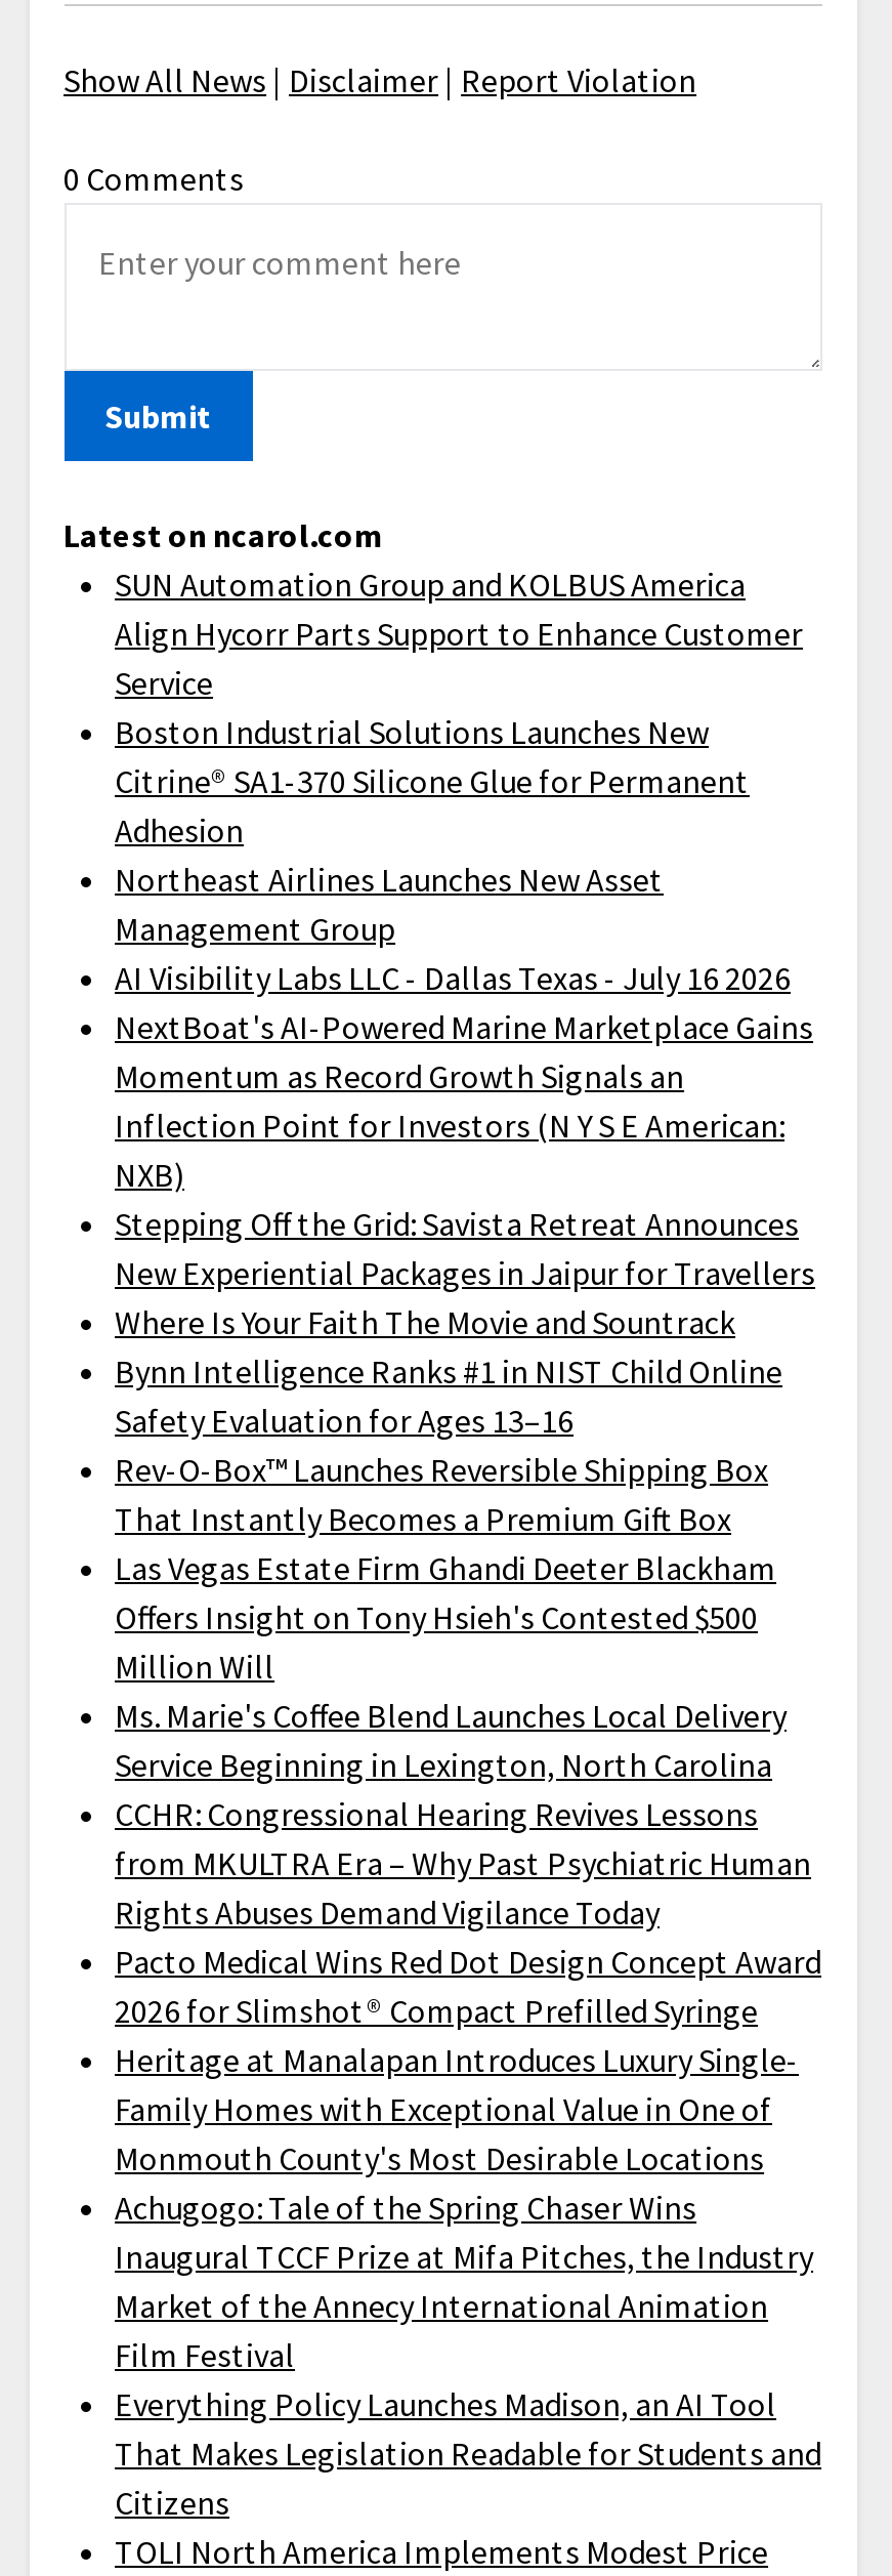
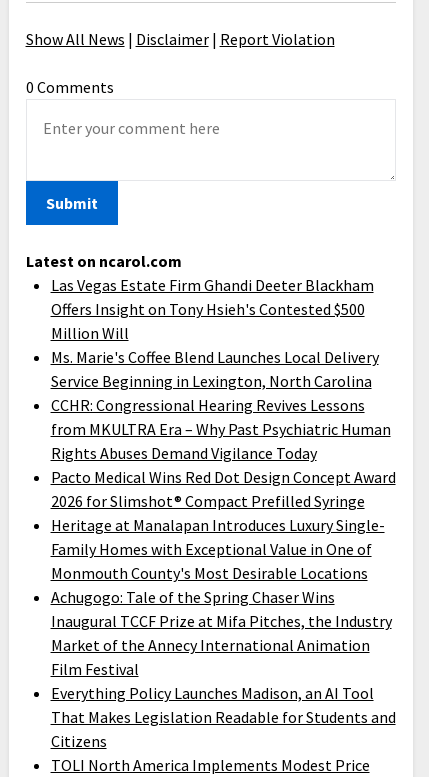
[115,564,815,1539] SUN Automation Group and KOLBUS America | Align Hycorr Parts Support to Enhance Customer | Service | Boston Industrial Solutions Launches New | Citrine® SA1-370 Silicone Glue for Permanent | Adhesion | Northeast Airlines Launches New Asset | Management Group | AI Visibility Labs LLC - Dallas Texas - July 16 2026 | NextBoat's AI-Powered Marine Marketplace Gains | Momentum as Record Growth Signals an | Inflection Point for Investors (N Y S E American: | NXB) | Stepping Off the Grid: Savista Retreat Announces | New Experiential Packages in Jaipur for Travellers | Where Is Your Faith The Movie and Sountrack | Bynn Intelligence Ranks #1 in NIST Child Online | Safety Evaluation for Ages 13–16 | Rev-O-Box™ Launches Reversible Shipping Box | That Instantly Becomes a Premium Gift Box -> none

